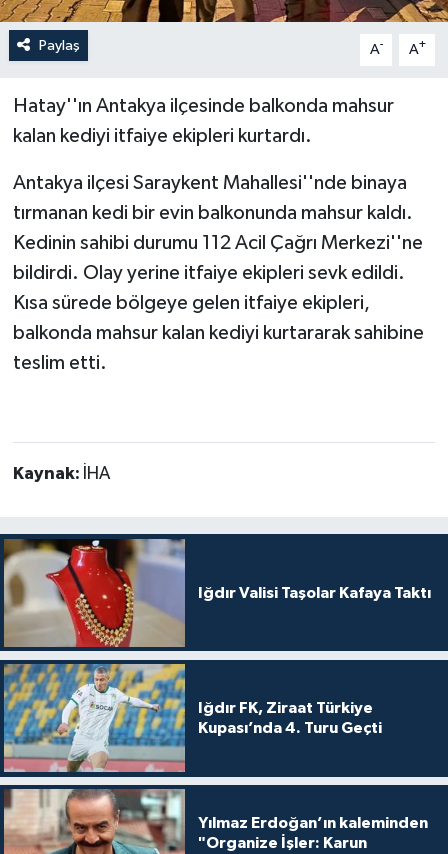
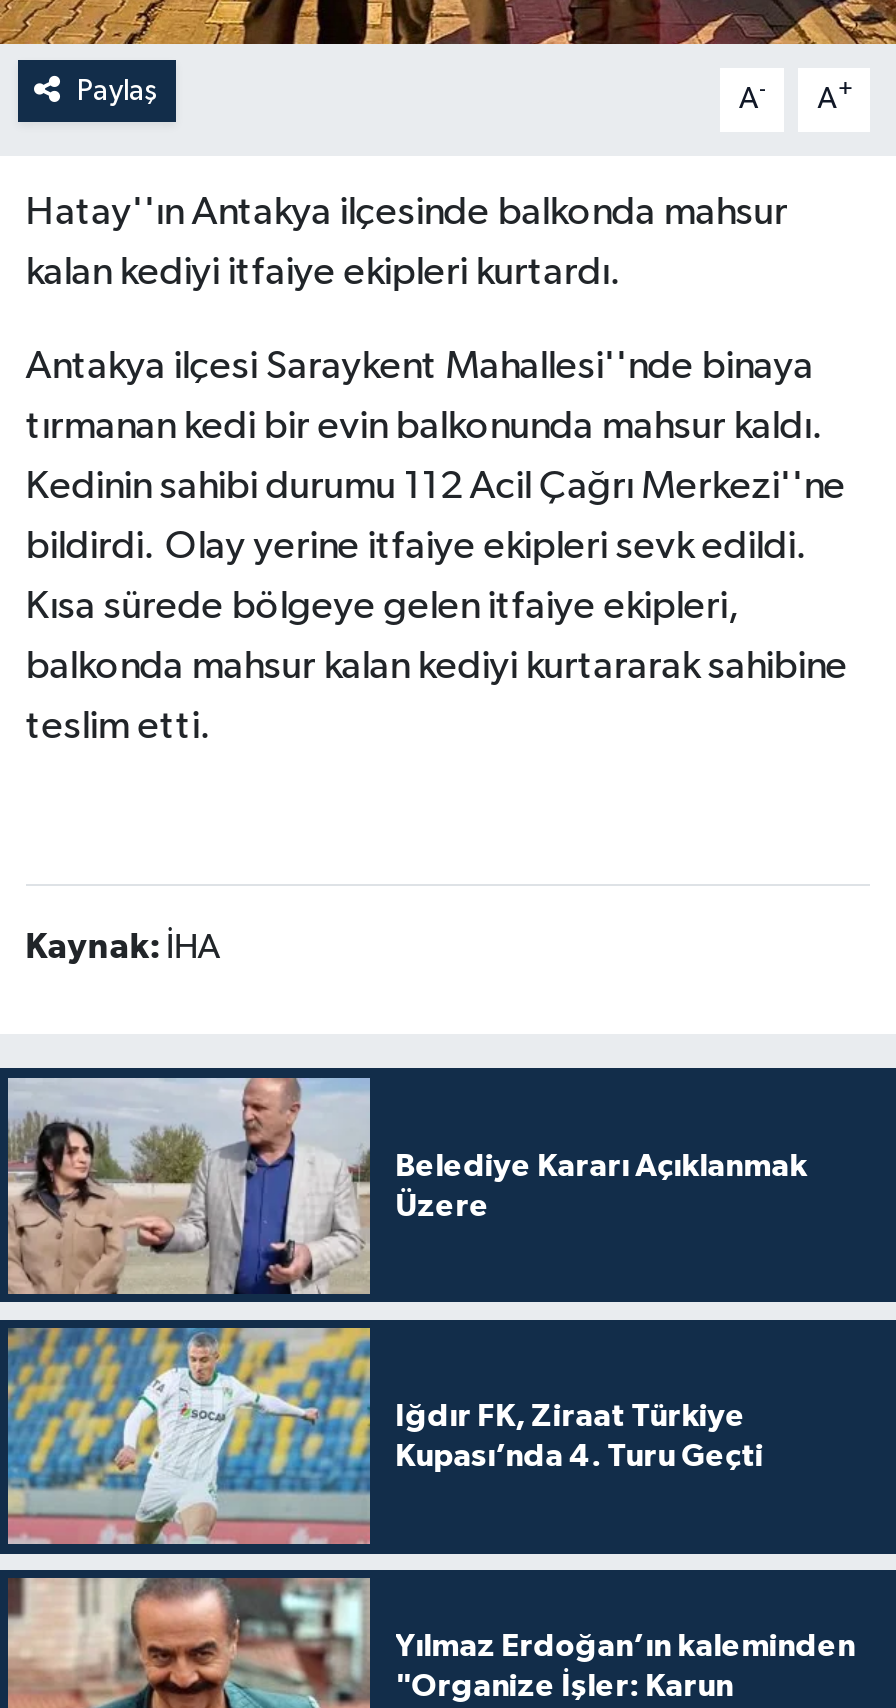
[4,538,431,648] [image] | Iğdır Valisi Taşolar Kafaya Taktı -> [6,1076,807,1296] [image] | Belediye Kararı Açıklanmak | Üzere

